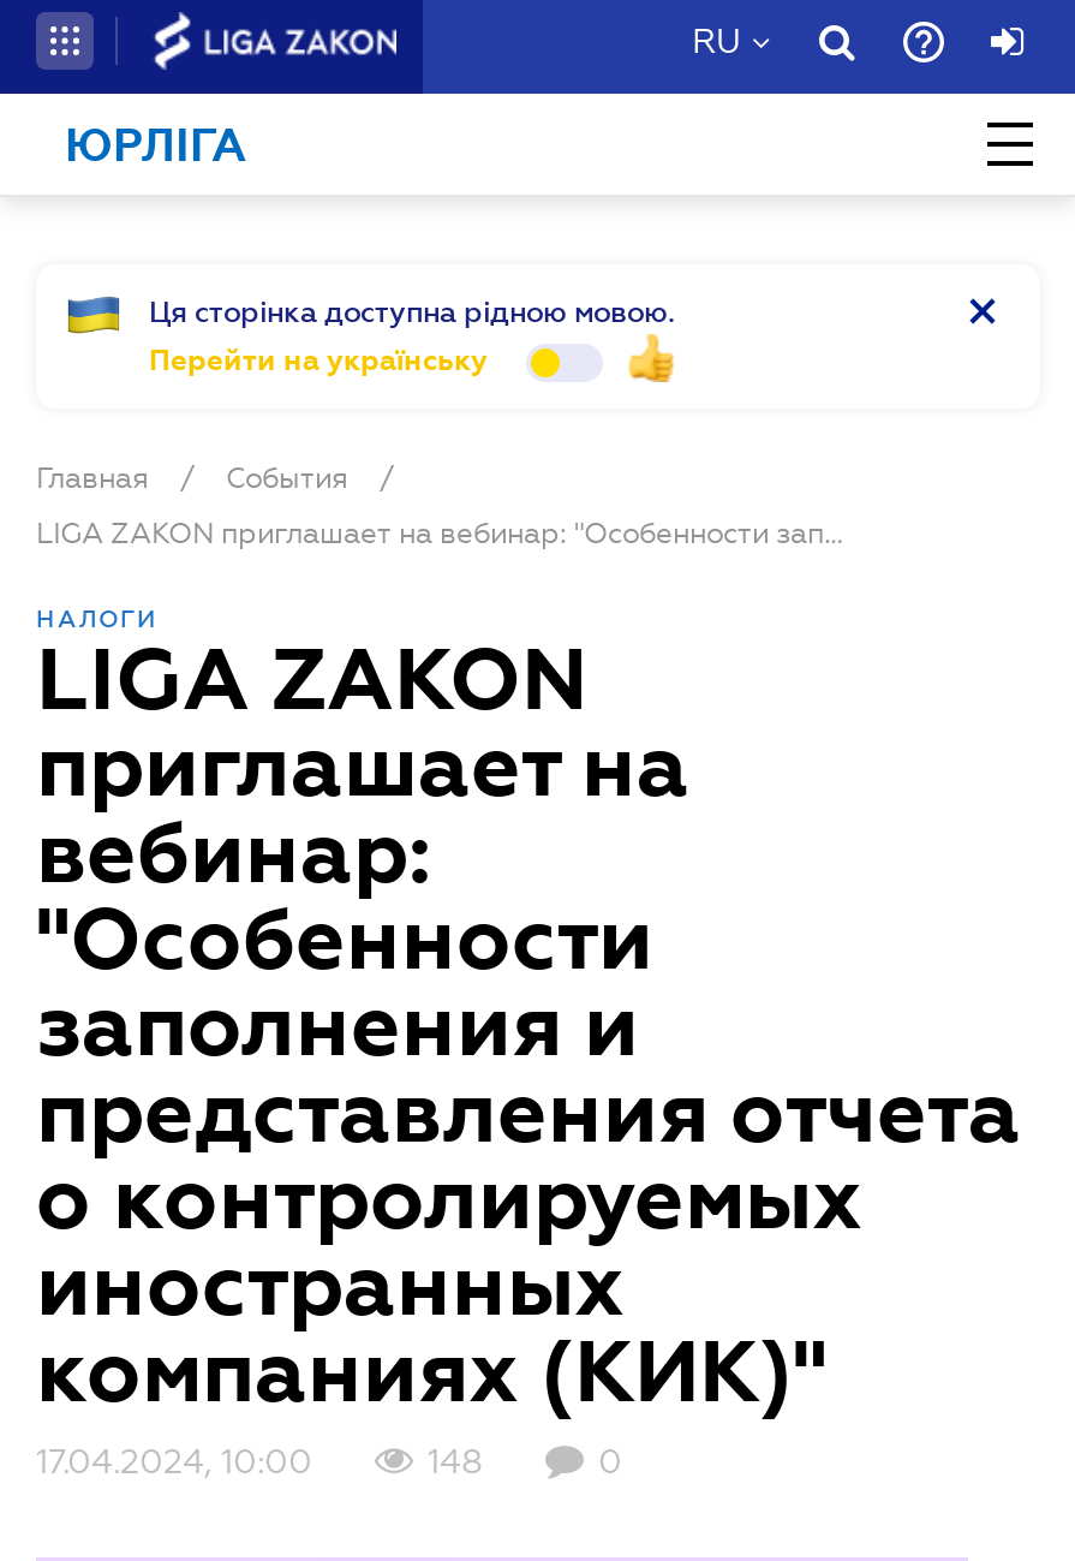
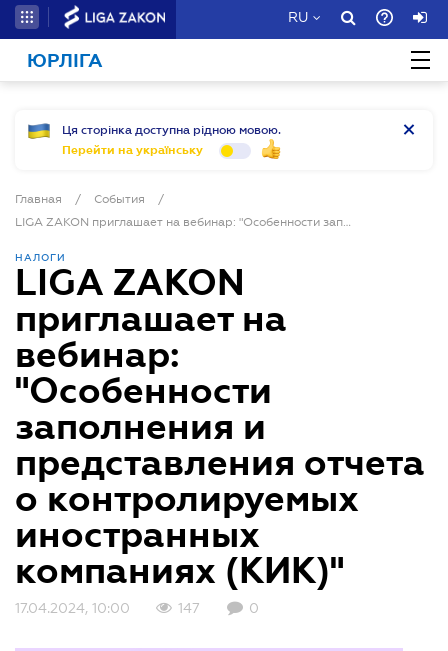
[428,1442,483,1480] 148 -> [178,600,200,616] 147

